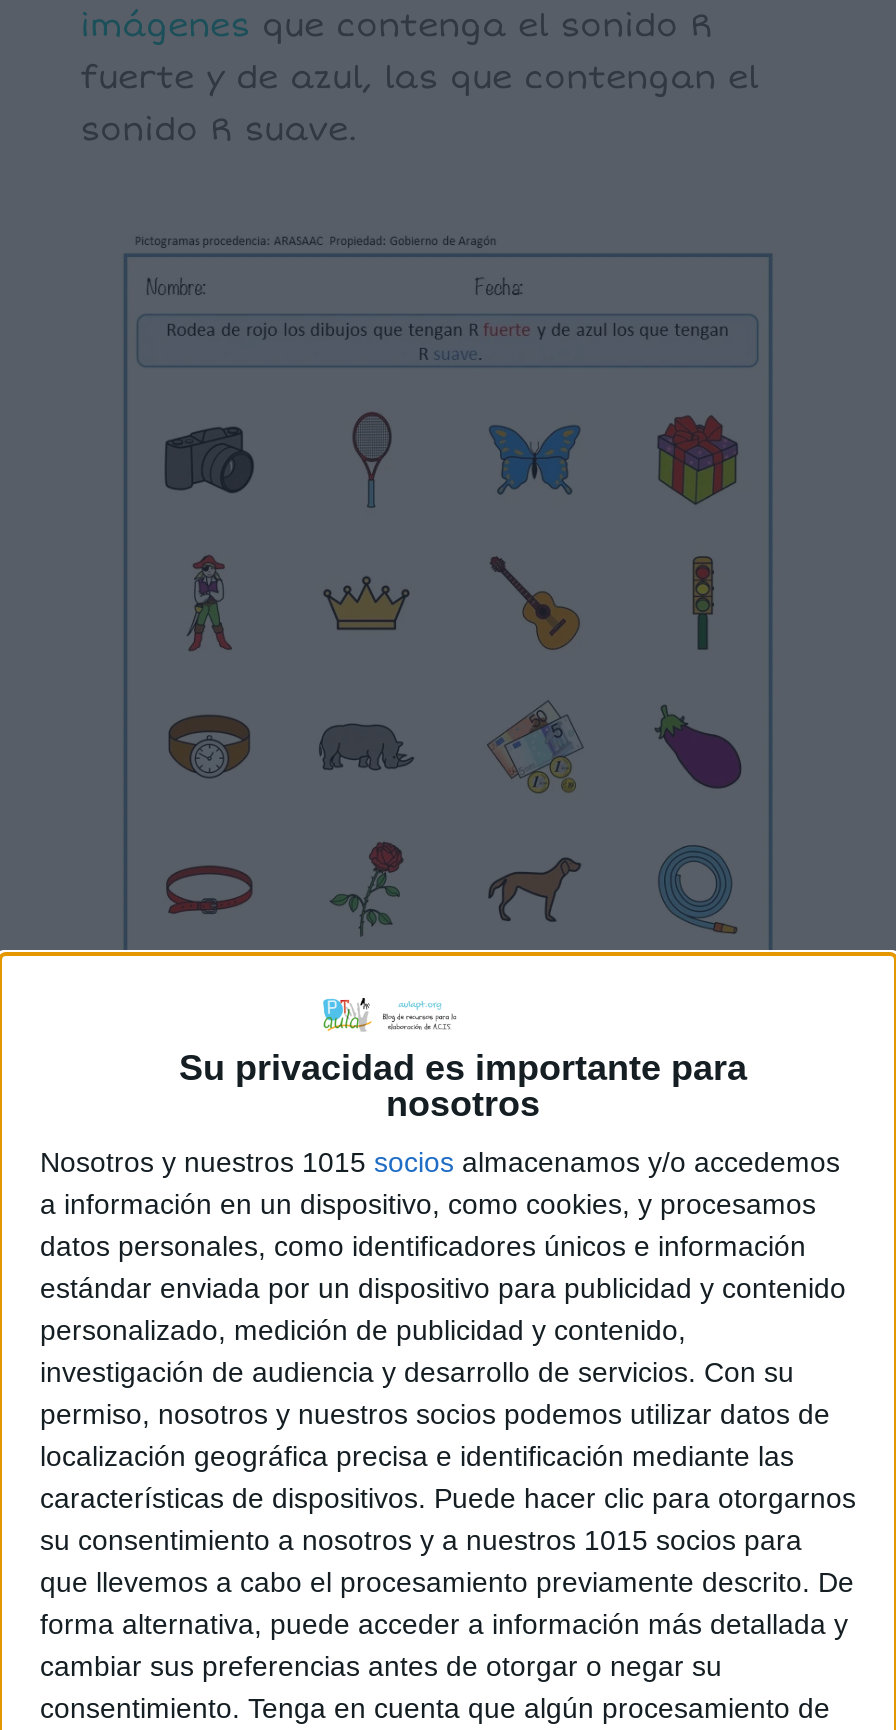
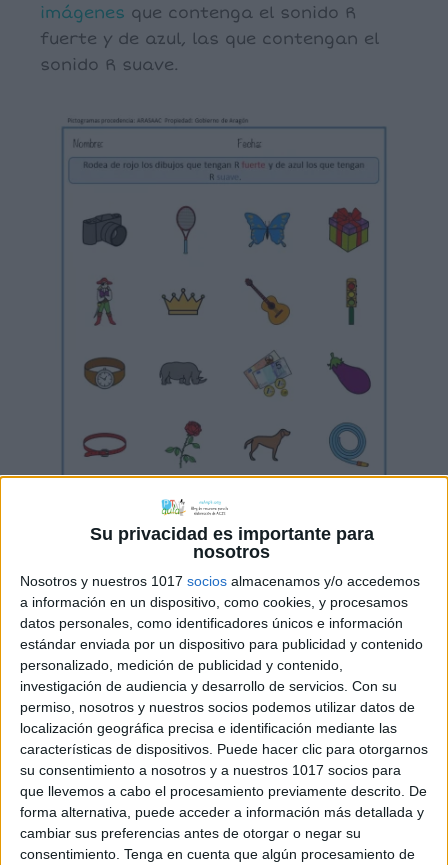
[40,1146,840,1178] Nosotros y nuestros 1015 socios almacenamos y/o accedemos -> [20,573,420,589] Nosotros y nuestros 1017 socios almacenamos y/o accedemos
[40,1524,802,1556] su consentimiento a nosotros y a nuestros 1015 socios para -> [20,762,401,778] su consentimiento a nosotros y a nuestros 1017 socios para

